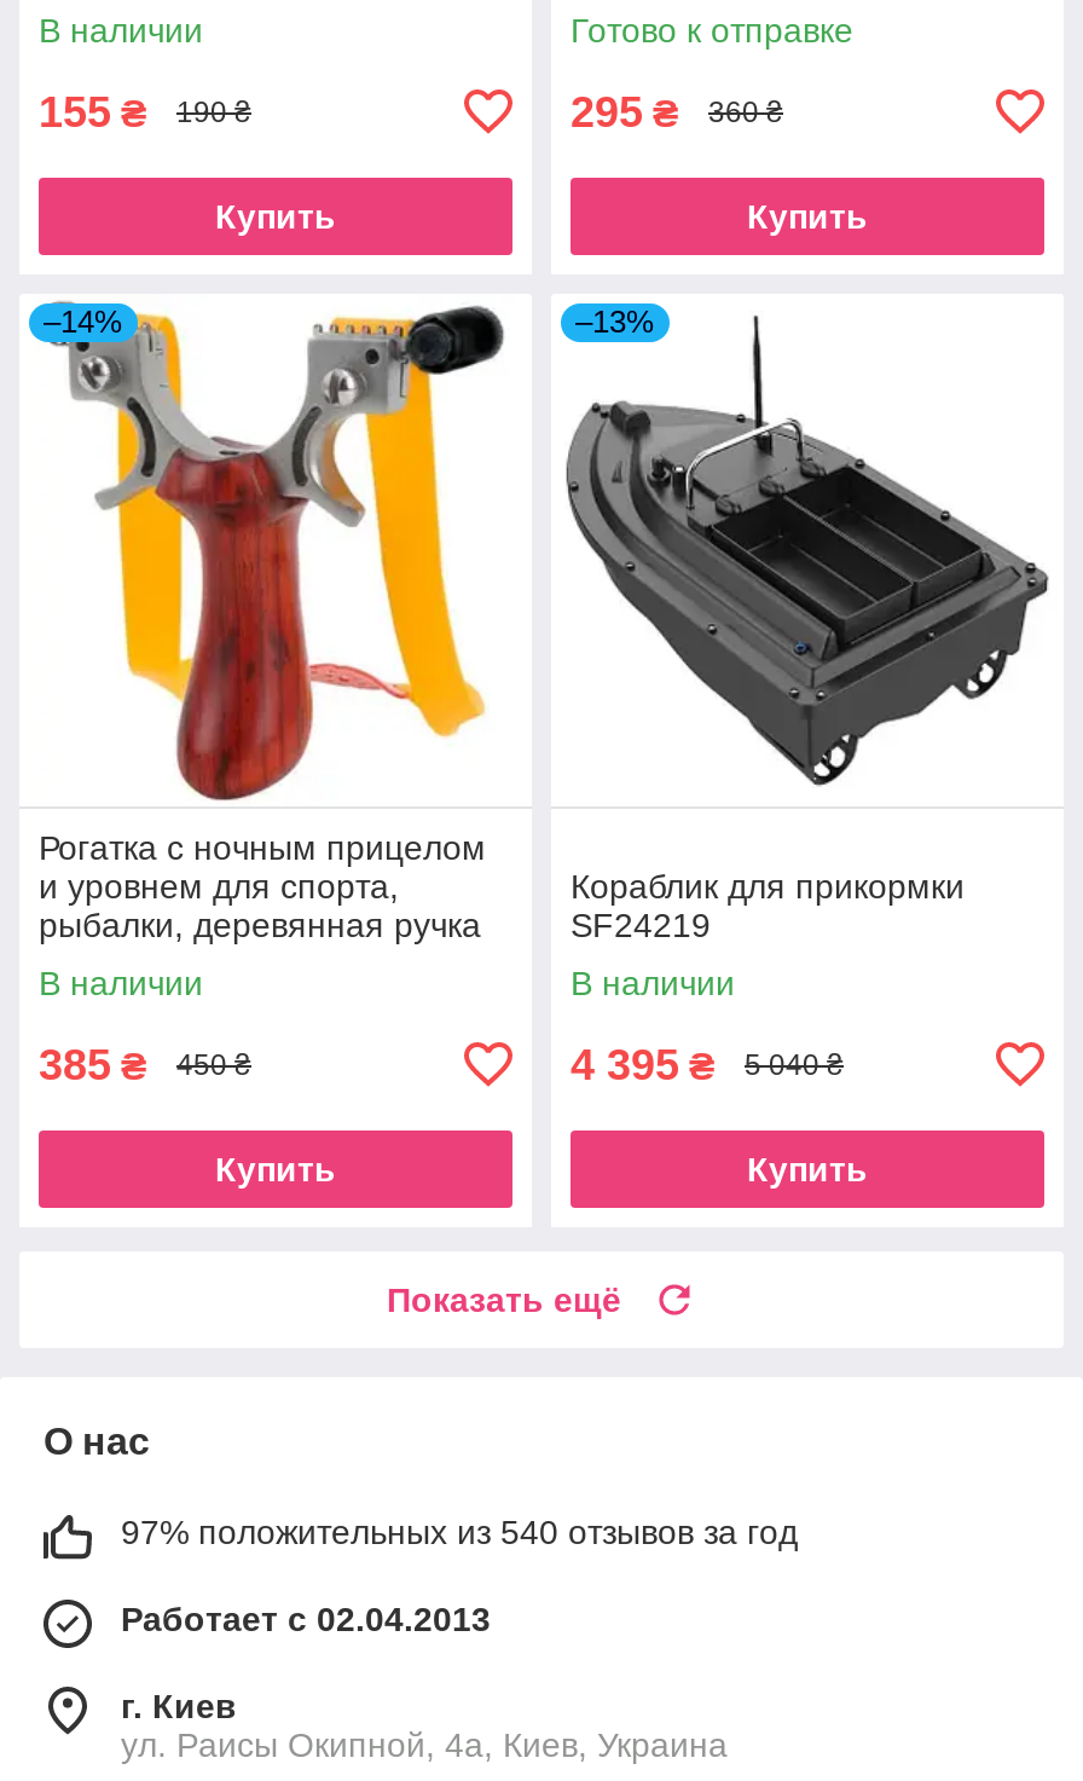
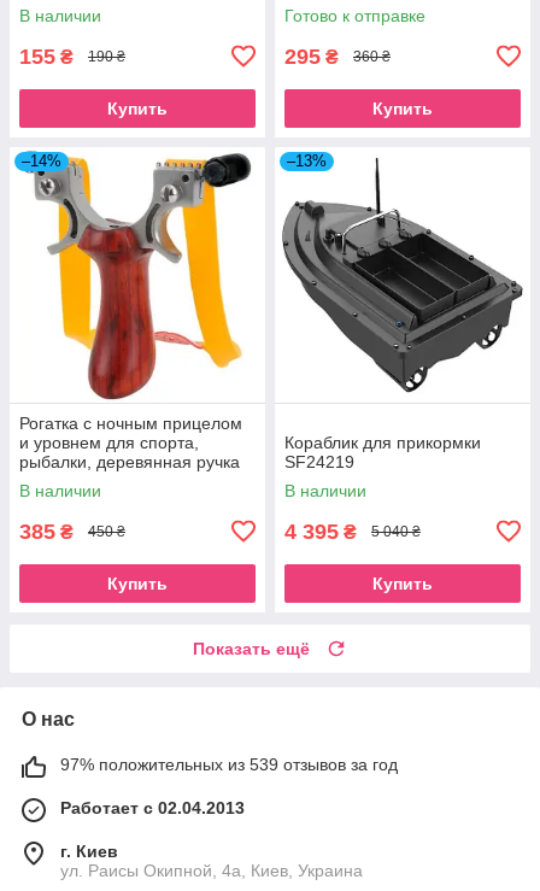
[121,1512,798,1551] 97% положительных из 540 отзывов за год -> [60,755,398,774] 97% положительных из 539 отзывов за год

